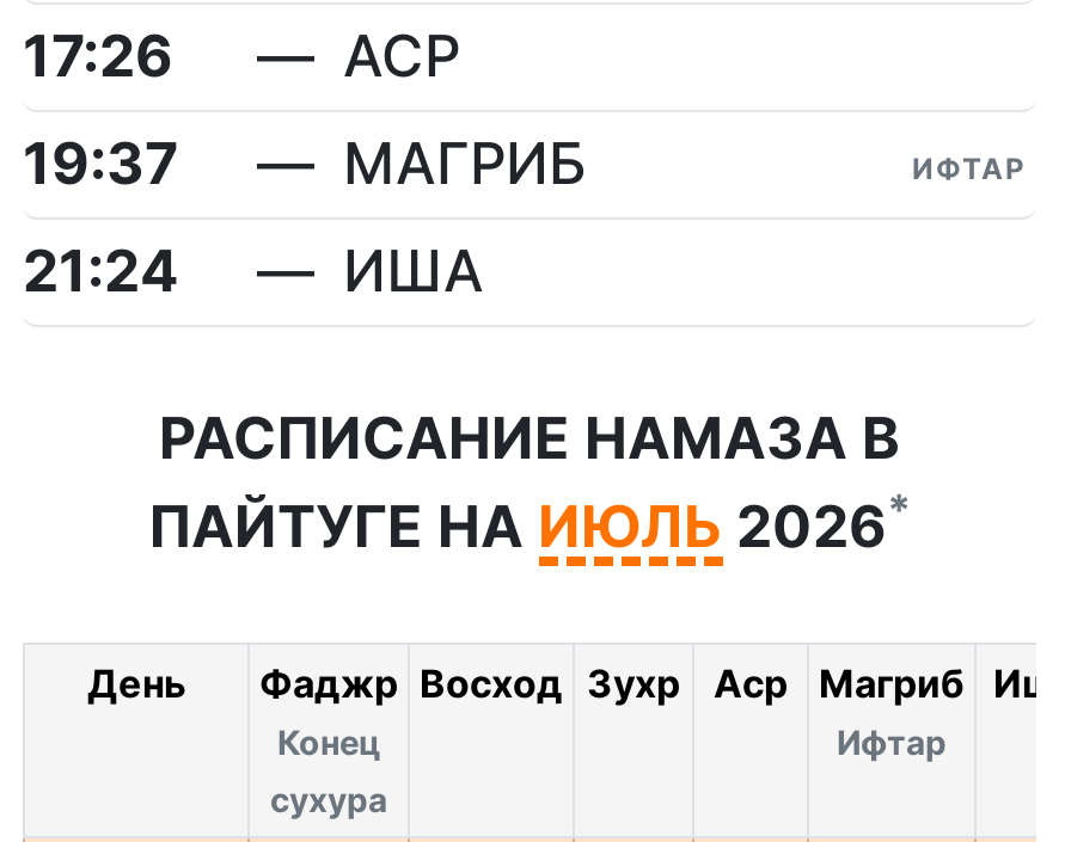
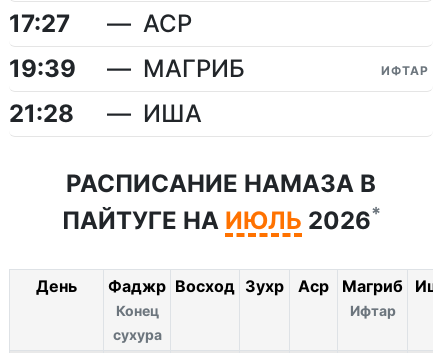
[23,21,173,91] 17:26 -> [9,9,70,38] 17:27
[23,129,178,198] 19:37 -> [9,54,76,83] 19:39
[23,236,178,306] 21:24 -> [9,99,74,128] 21:28

